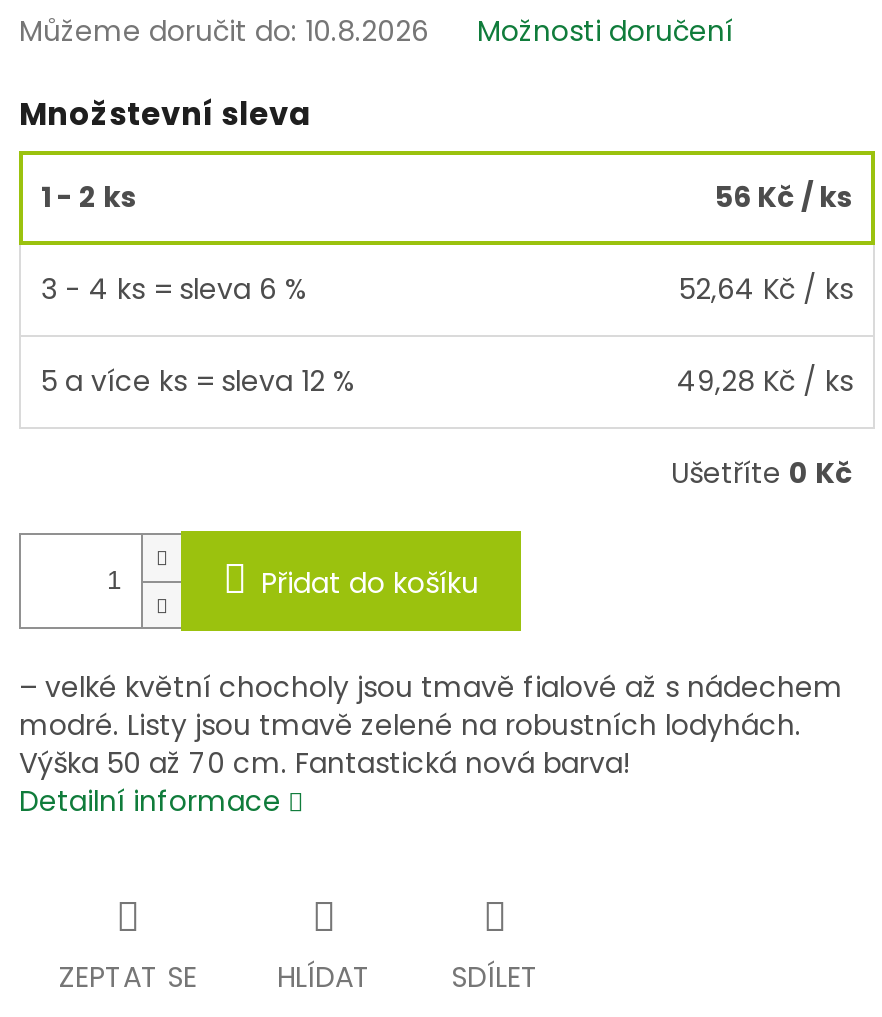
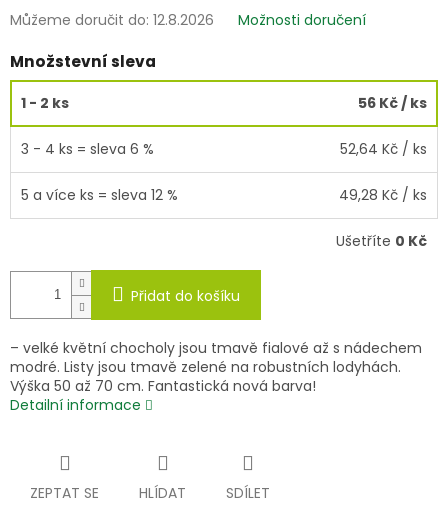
[19,12,429,52] Můžeme doručit do: 10.8.2026 -> [10,10,214,30] Můžeme doručit do: 12.8.2026

